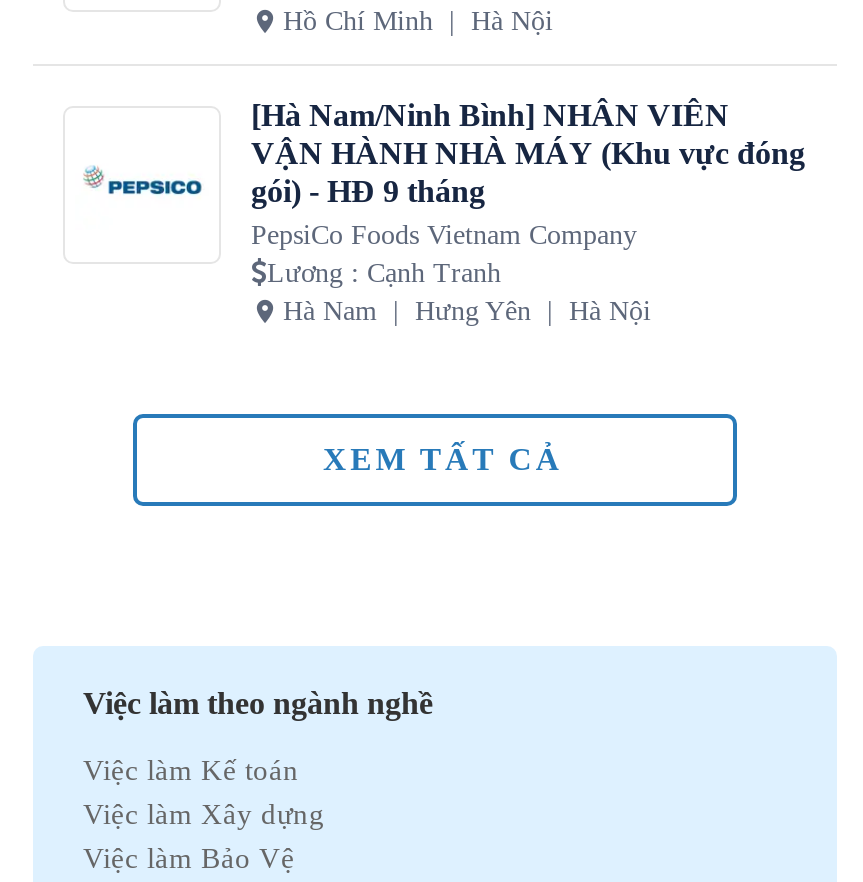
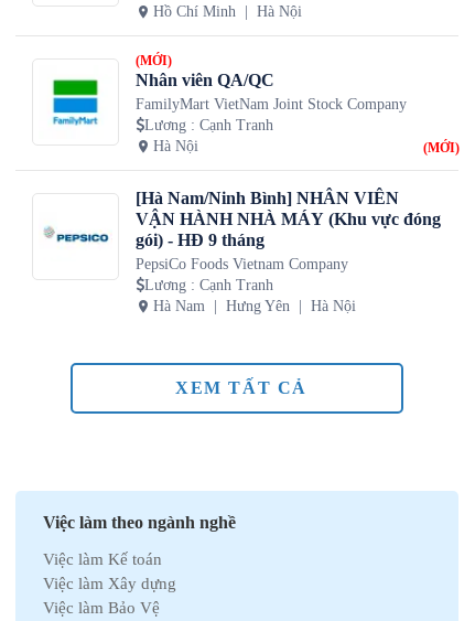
none -> [51,53,459,155] [image] | (MỚI) | Nhân viên QA/QC | FamilyMart VietNam Joint Stock Company | Lương: Cạnh Tranh | Hà Nội | (MỚI)

